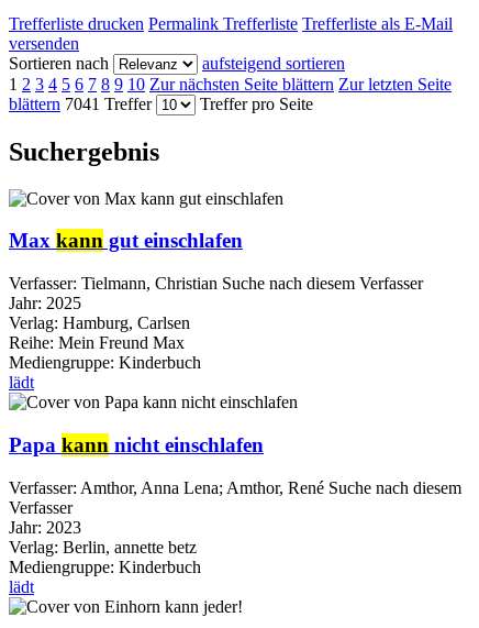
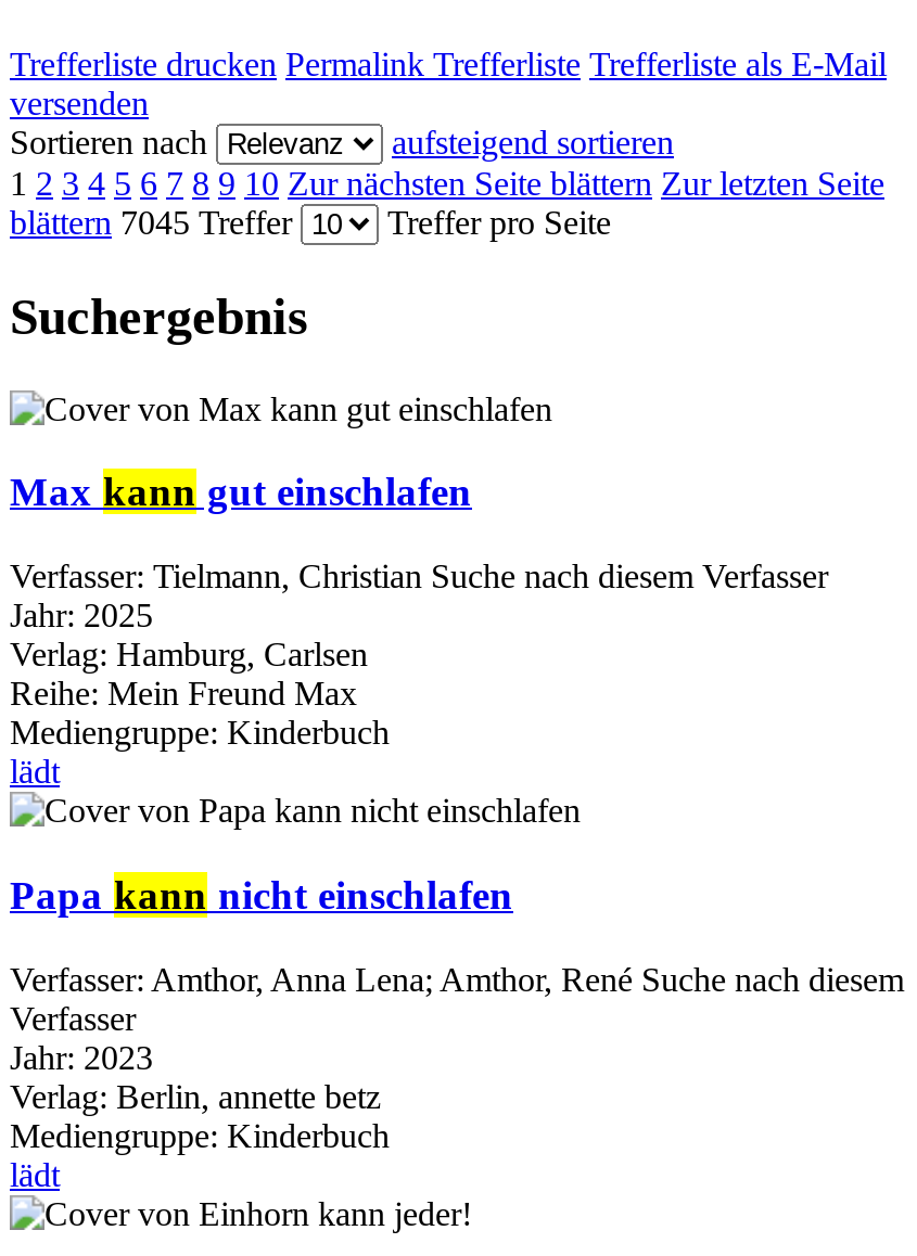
[9,94,152,113] blättern 7041 Treffer -> [10,204,292,241] blättern 7045 Treffer

